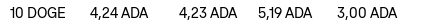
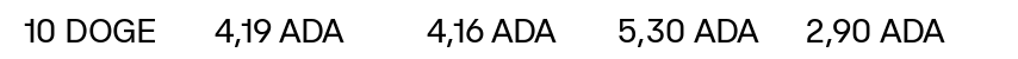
[90,3,148,21] 4,24 ADA -> [215,8,343,51] 4,19 ADA
[179,3,237,21] 4,23 ADA -> [427,8,555,51] 4,16 ADA
[258,3,312,21] 5,19 ADA -> [617,8,758,51] 5,30 ADA
[337,3,397,21] 3,00 ADA -> [806,8,944,51] 2,90 ADA

